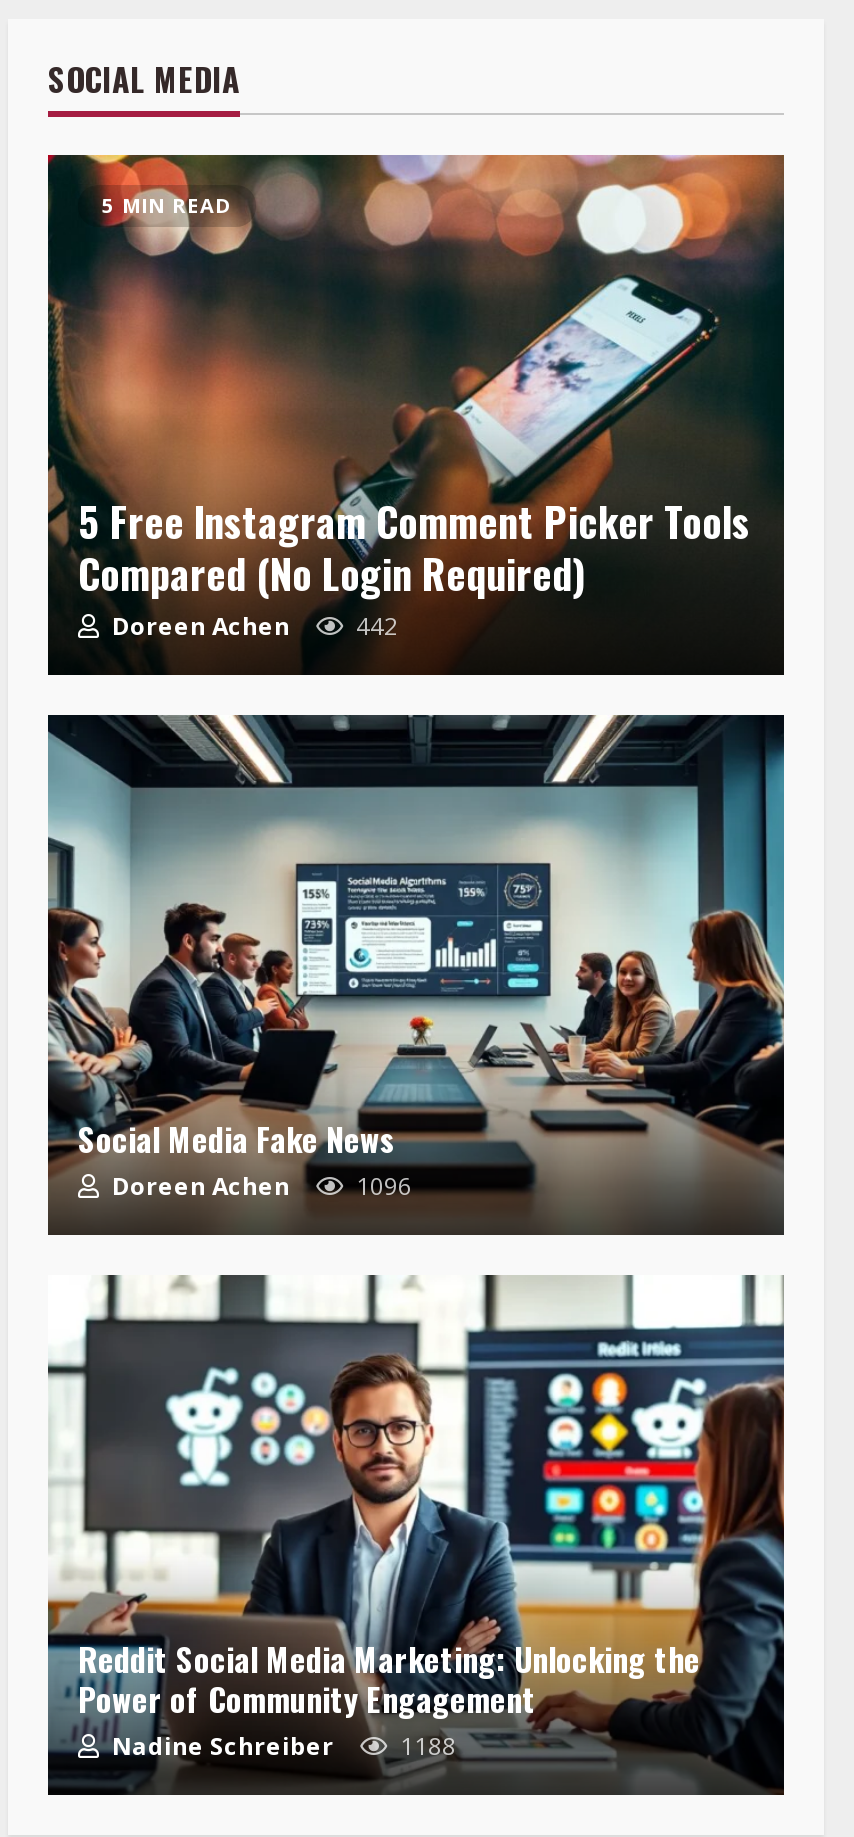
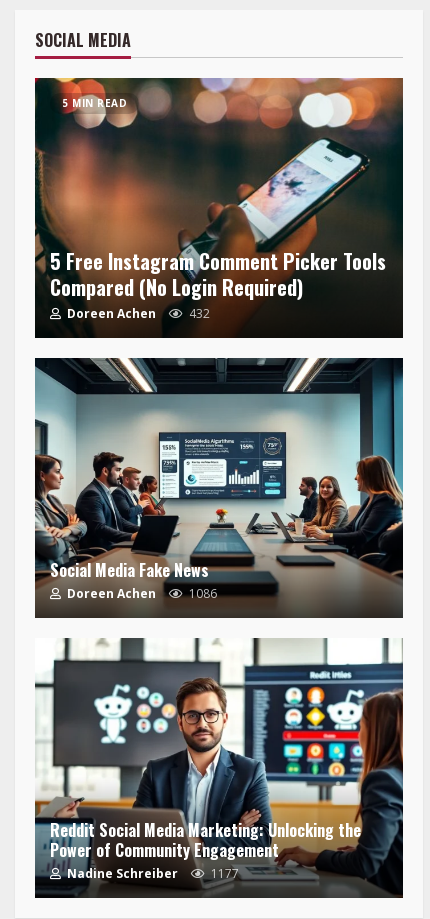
[106,609,398,643] Doreen Achen 442 -> [64,305,210,322] Doreen Achen 432
[106,1169,412,1203] Doreen Achen 1096 -> [64,585,217,602] Doreen Achen 1086
[106,1729,456,1763] Nadine Schreiber 1188 -> [64,865,239,882] Nadine Schreiber 1177

